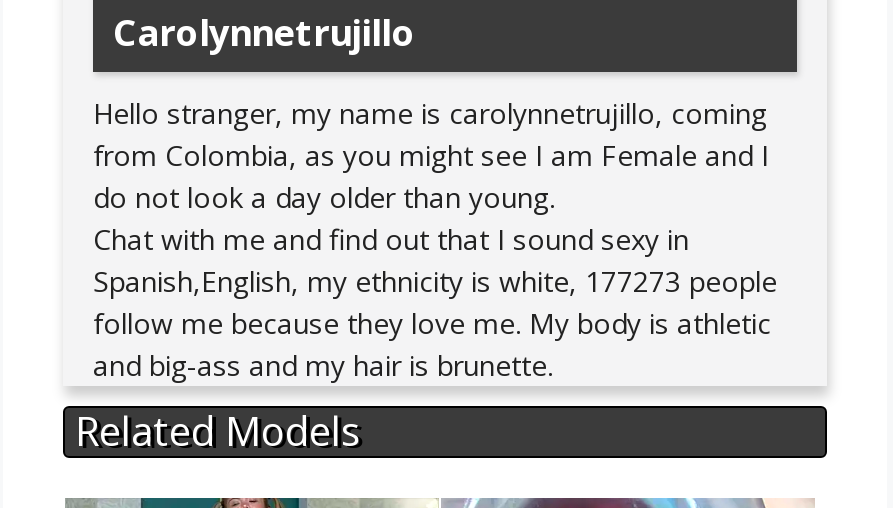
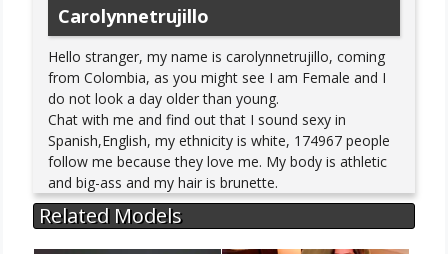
[93,261,777,299] Spanish,English, my ethnicity is white, 177273 people -> [48,131,390,150] Spanish,English, my ethnicity is white, 174967 people

